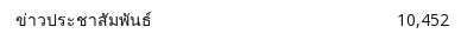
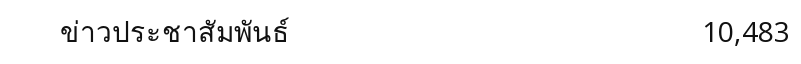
[397,8,449,30] 10,452 -> [702,11,790,49] 10,483

